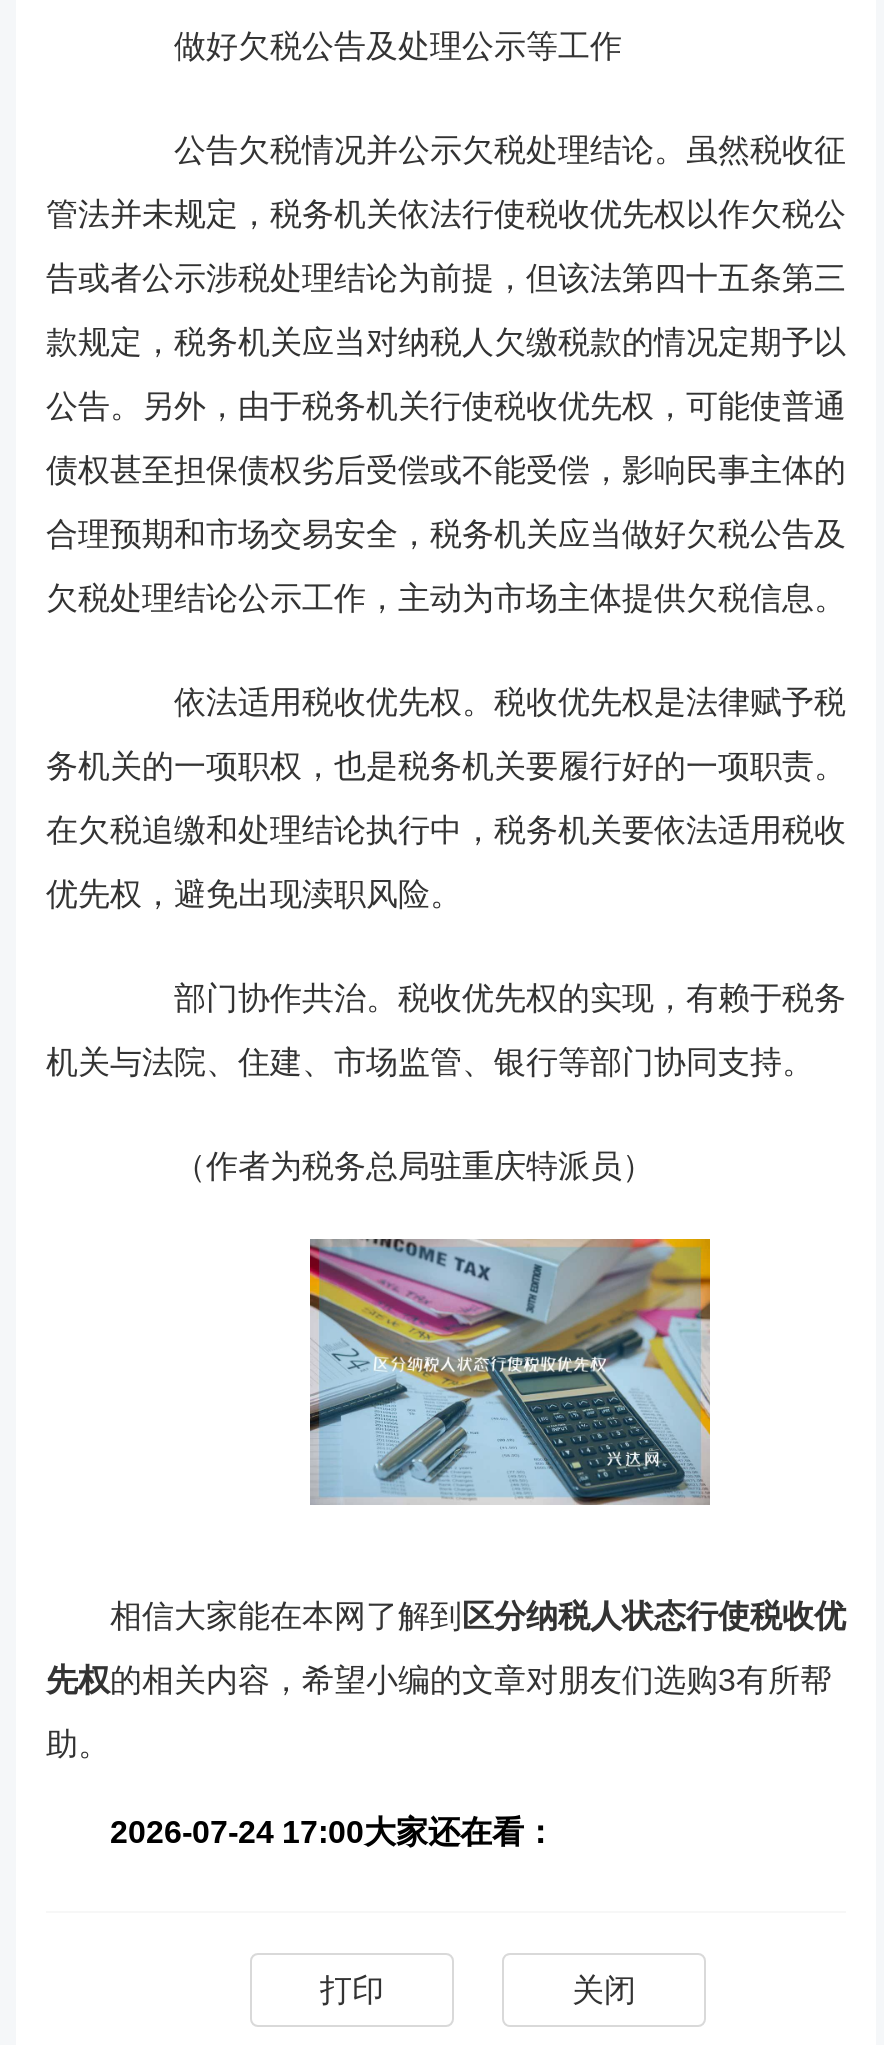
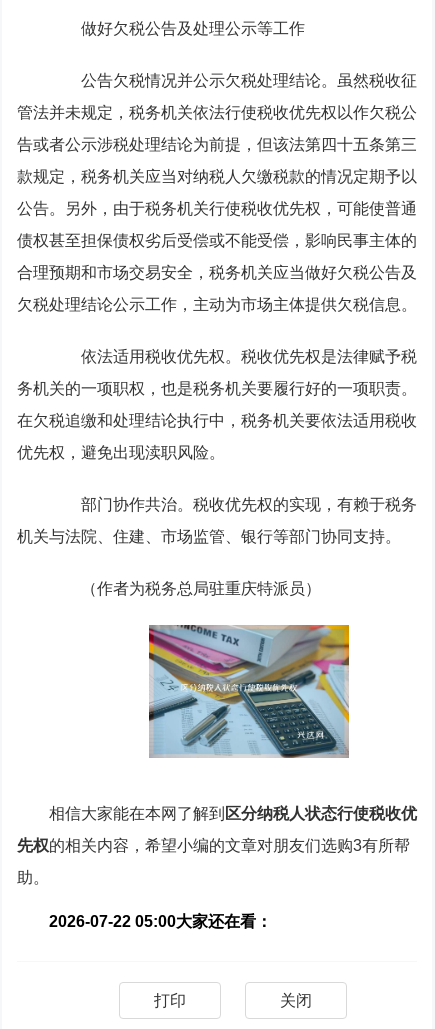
[110,1815,556,1849] 2026-07-24 17:00大家还在看： -> [49,913,272,930] 2026-07-22 05:00大家还在看：

